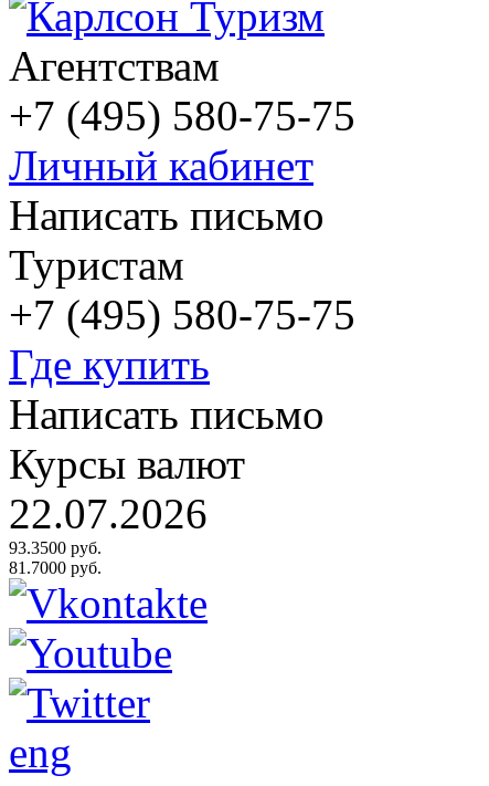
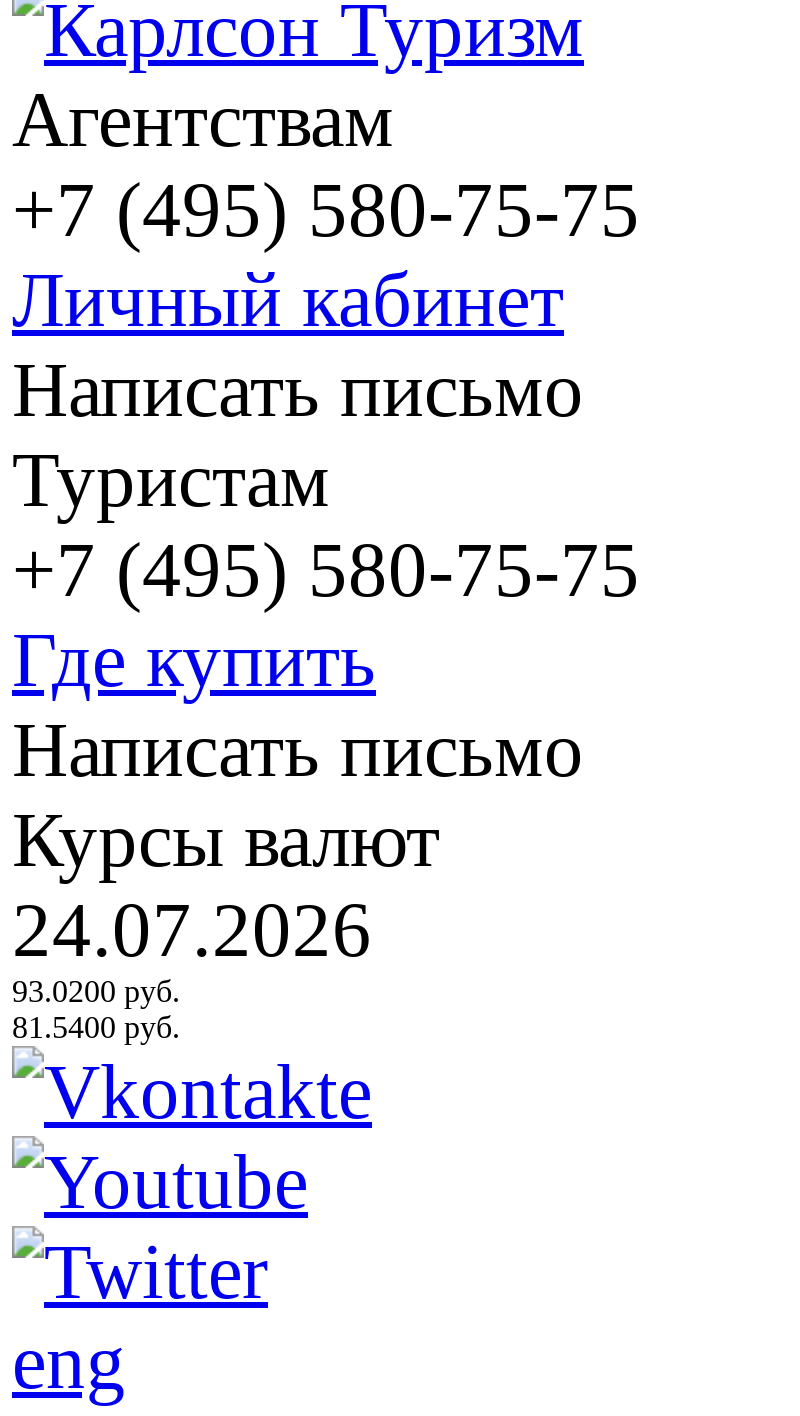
[9,490,208,537] 22.07.2026 -> [12,886,372,972] 24.07.2026
[9,538,102,557] 93.3500 руб. -> [12,974,180,1008] 93.0200 руб.
[9,558,102,577] 81.7000 руб. -> [12,1010,180,1044] 81.5400 руб.

